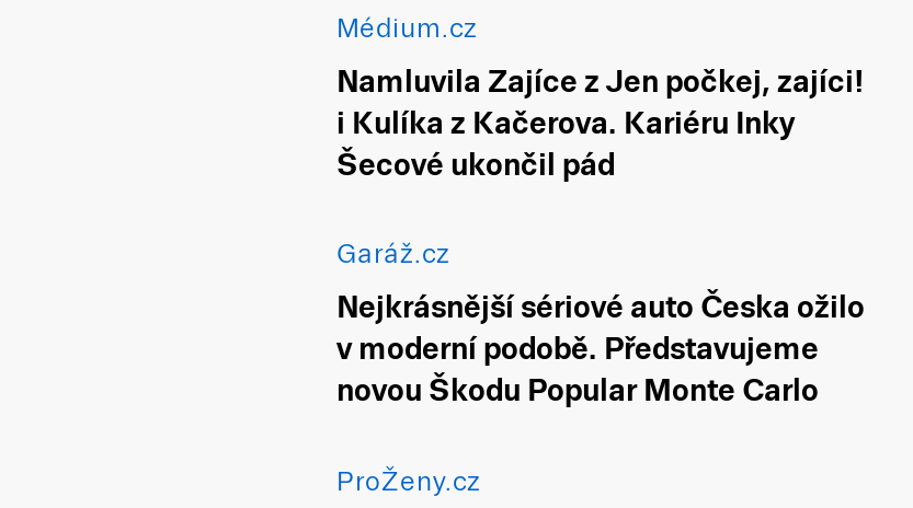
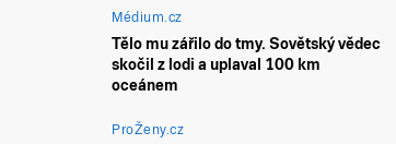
[336,63,865,408] Namluvila Zajíce z Jen počkej, zajíci! | i Kulíka z Kačerova. Kariéru Inky | Šecové ukončil pád | Garáž.cz | Nejkrásnější sériové auto Česka ožilo | v moderní podobě. Představujeme | novou Škodu Popular Monte Carlo -> [112,35,381,94] Tělo mu zářilo do tmy. Sovětský vědec | skočil z lodi a uplaval 100 km | oceánem

